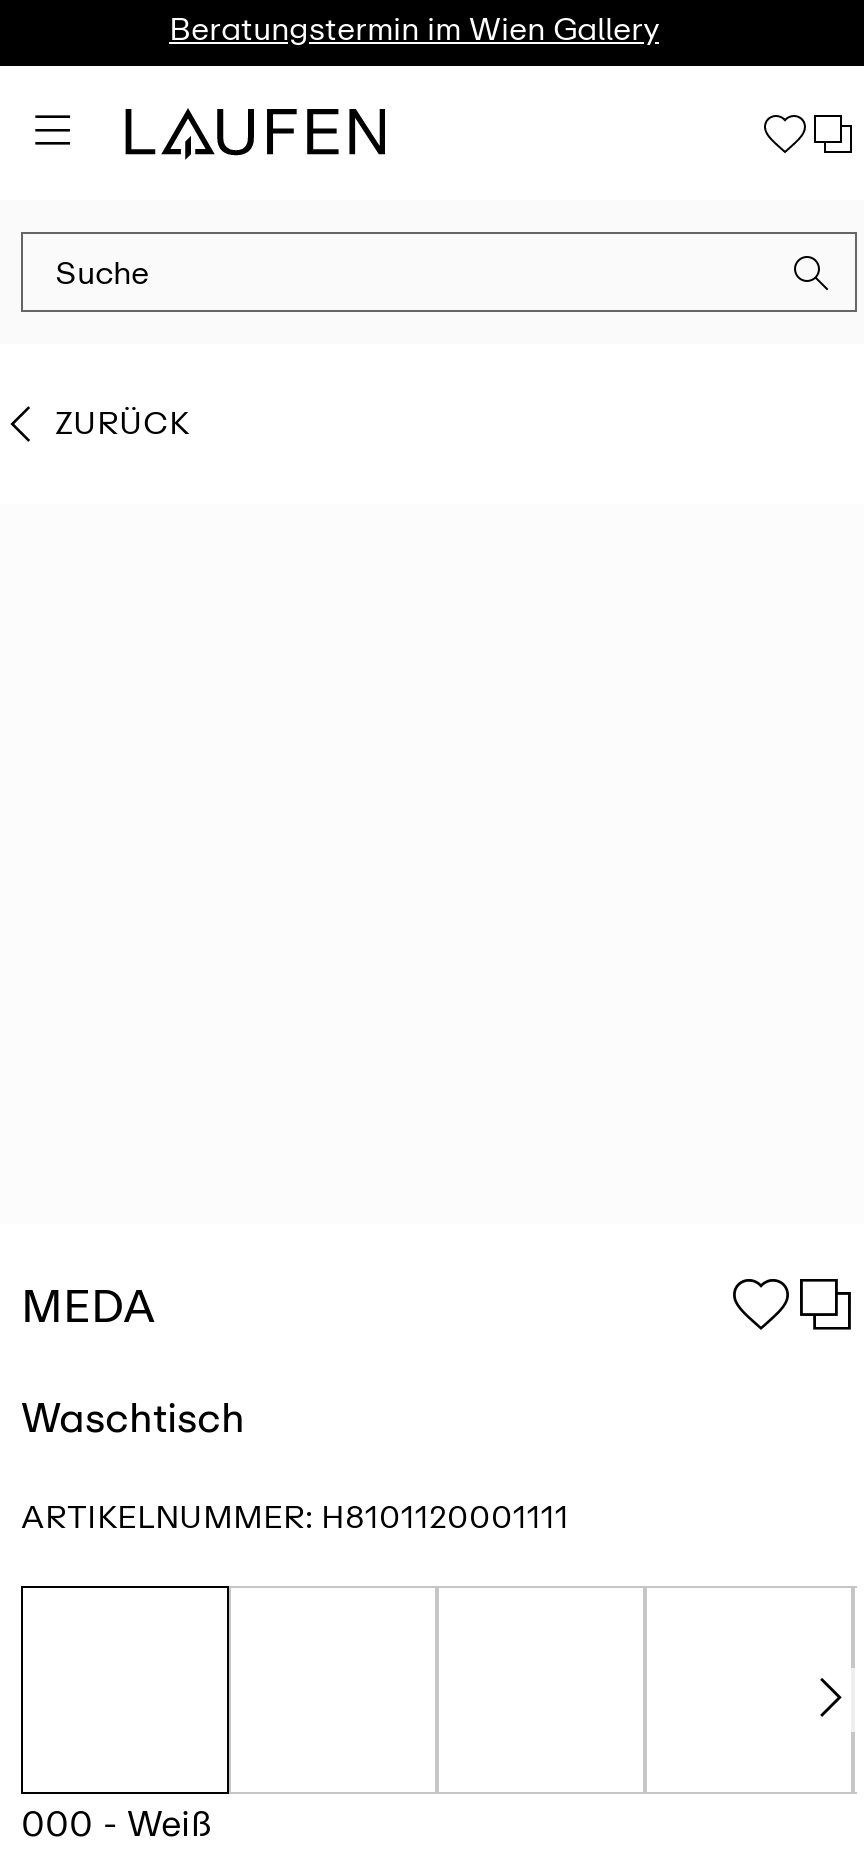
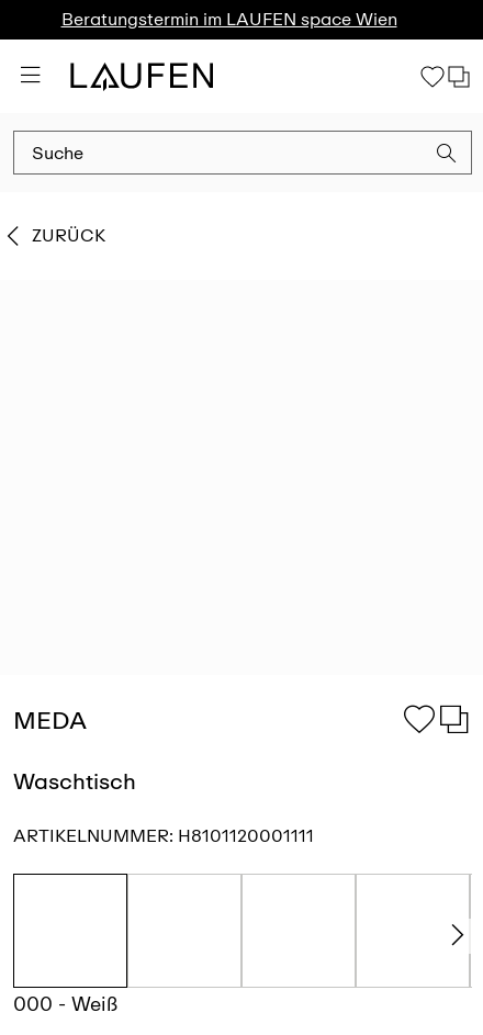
[169,10,659,48] Beratungstermin im Wien Gallery -> [61,9,397,30] Beratungstermin im LAUFEN space Wien

